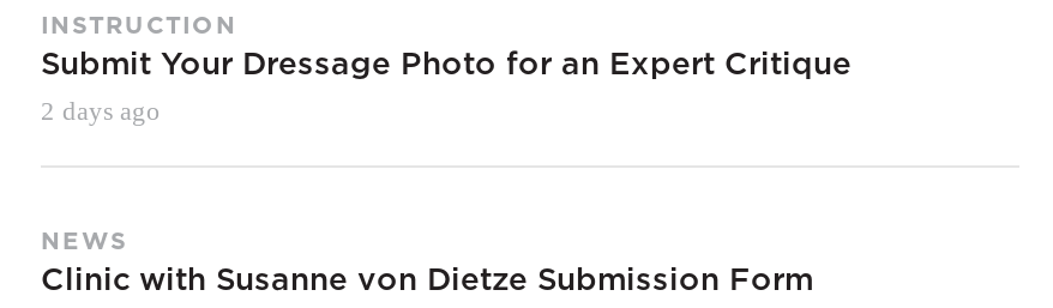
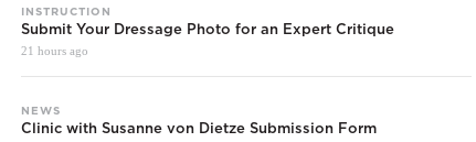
[41,96,161,125] 2 days ago -> [21,44,88,57] 21 hours ago

